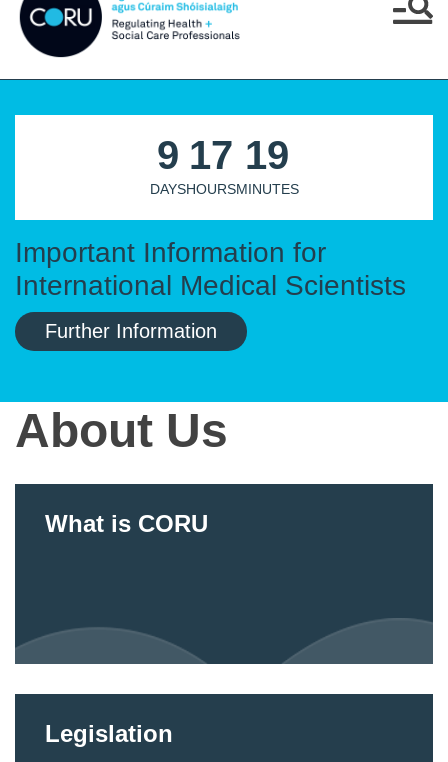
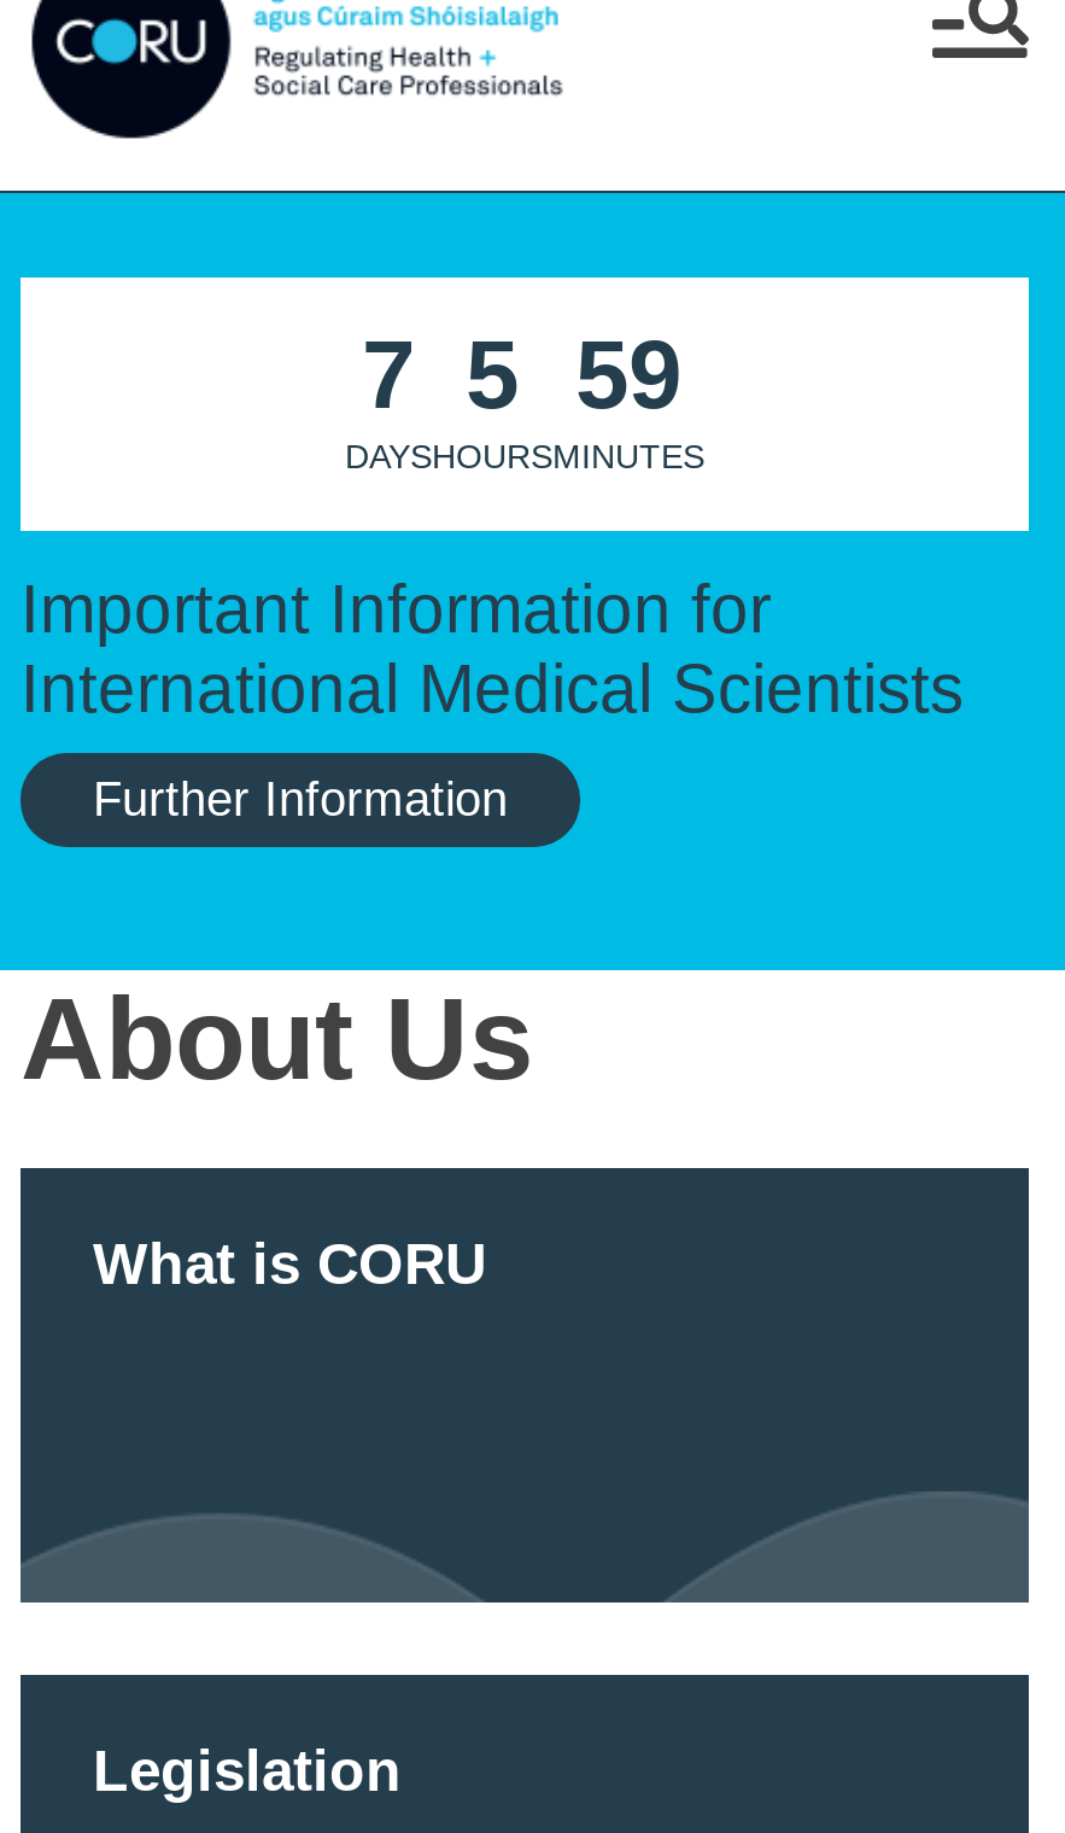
[156,133,178,177] 9 -> [362,321,415,427] 7
[188,133,232,177] 17 -> [466,321,519,427] 5
[245,133,289,177] 19 -> [575,321,681,427] 59

